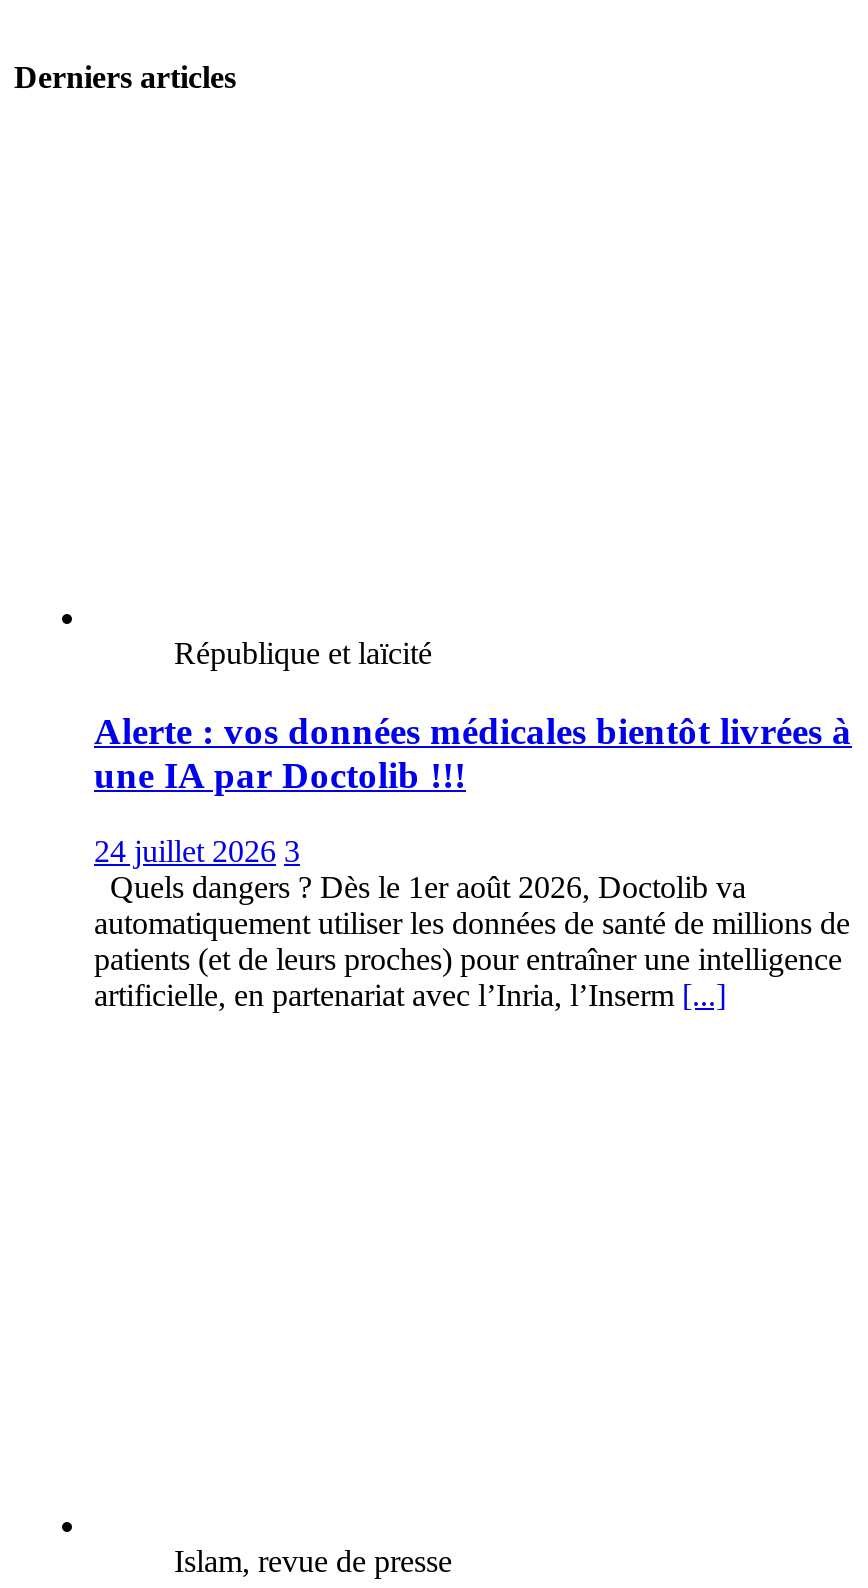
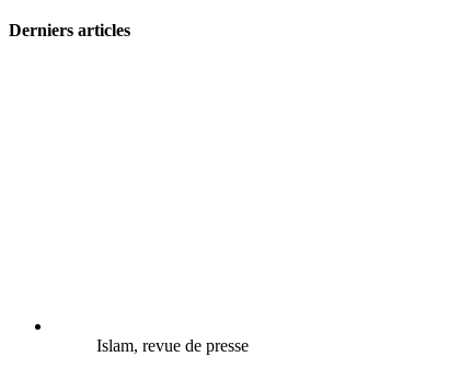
[94,636,852,1013] République et laïcité | Alerte : vos données médicales bientôt livrées à | une IA par Doctolib !!! | 24 juillet 2026 3 | Quels dangers ? Dès le 1er août 2026, Doctolib va | automatiquement utiliser les données de santé de millions de | patients (et de leurs proches) pour entraîner une intelligence | artificielle, en partenariat avec l’Inria, l’Inserm [...] -> none

